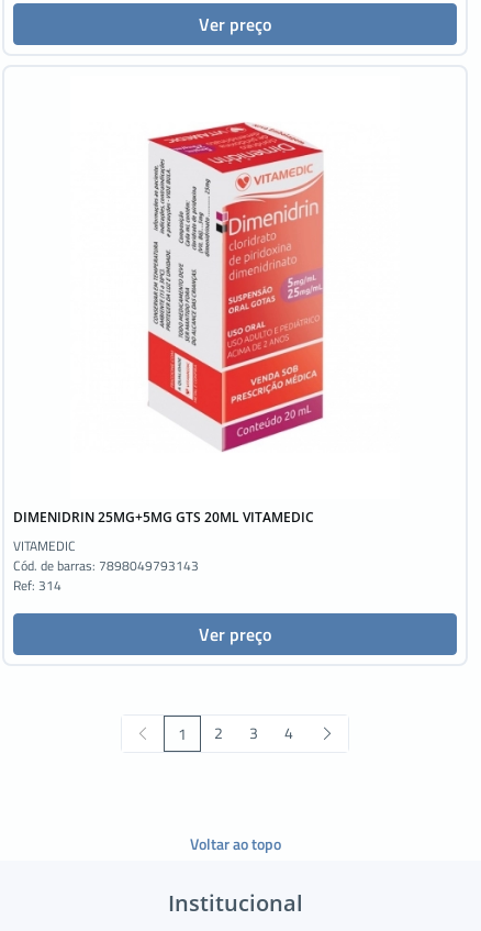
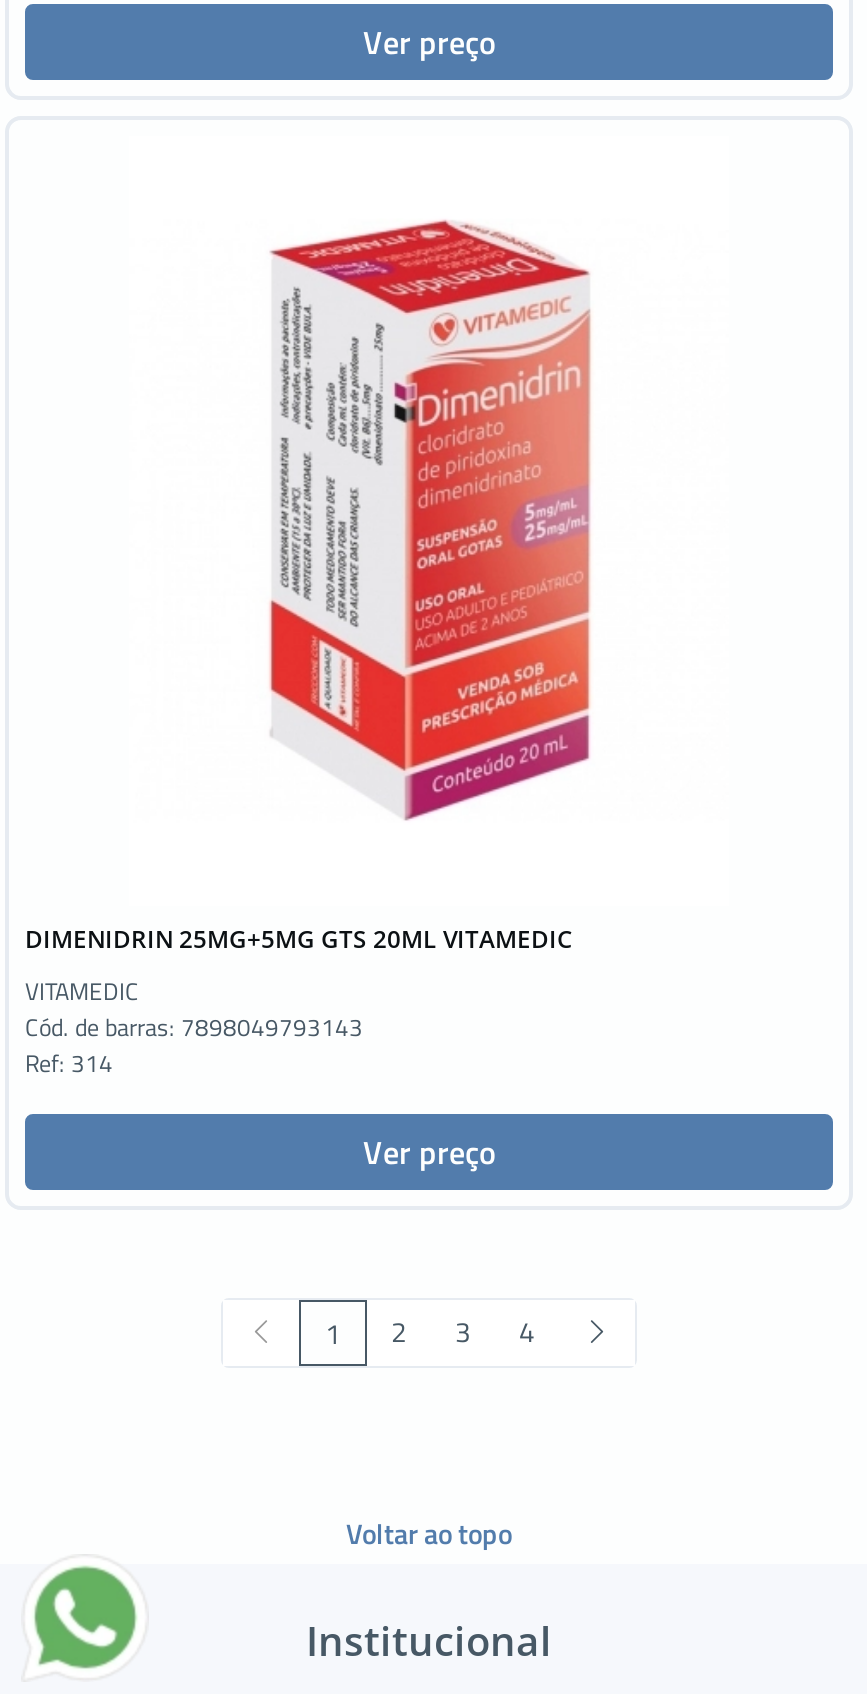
none -> [33,1564,137,1670] [image]

